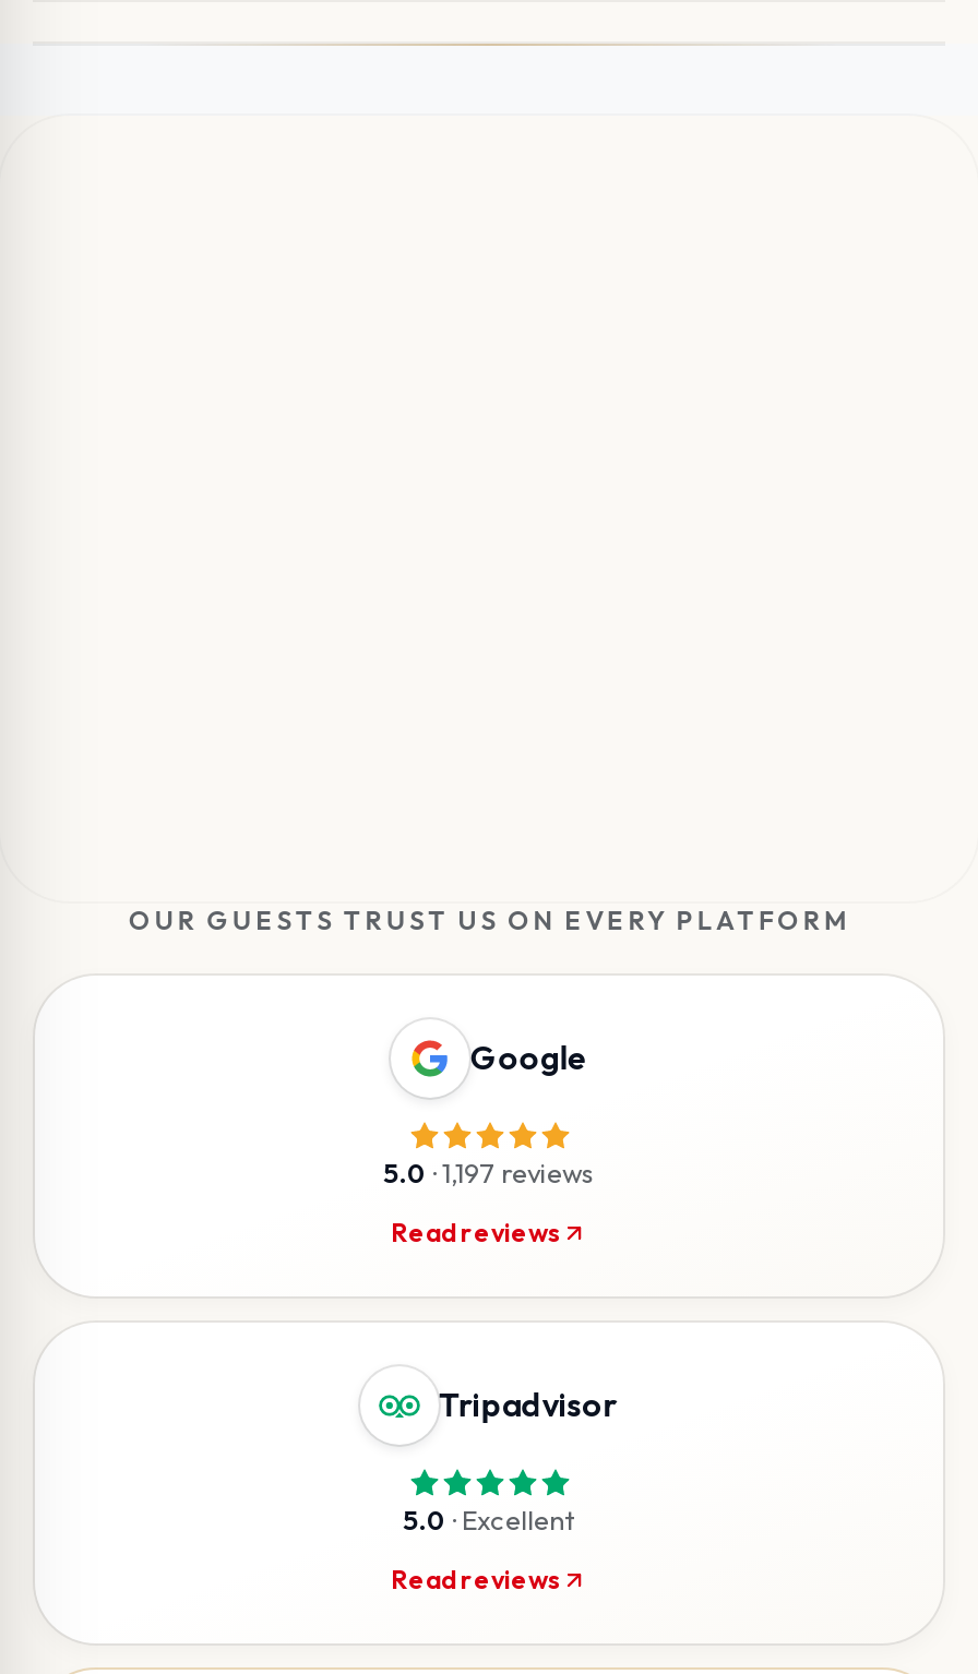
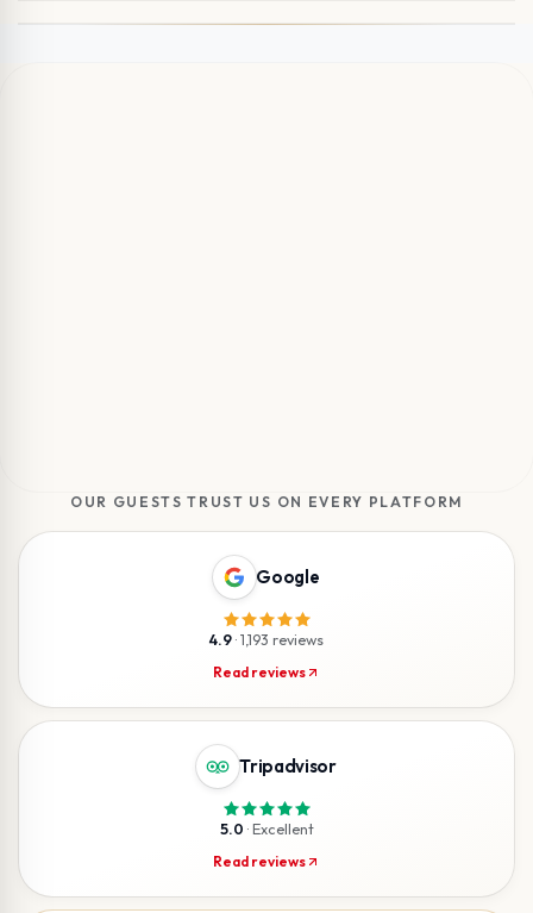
[383,1154,595,1189] 5.0 · 1,197 reviews -> [209,629,324,648] 4.9 · 1,193 reviews

